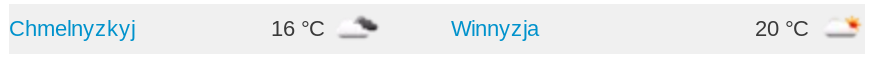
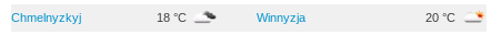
[271,16,331,40] 16 °C -> [157,11,190,24] 18 °C

